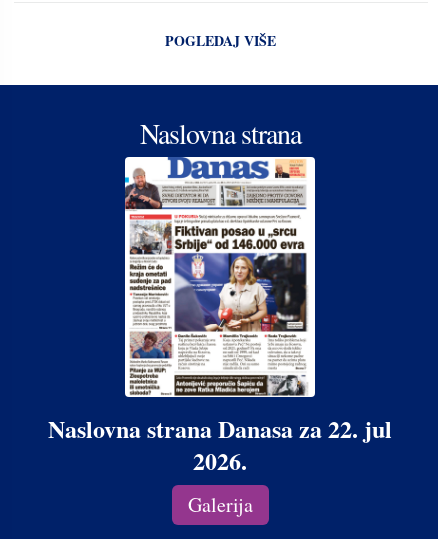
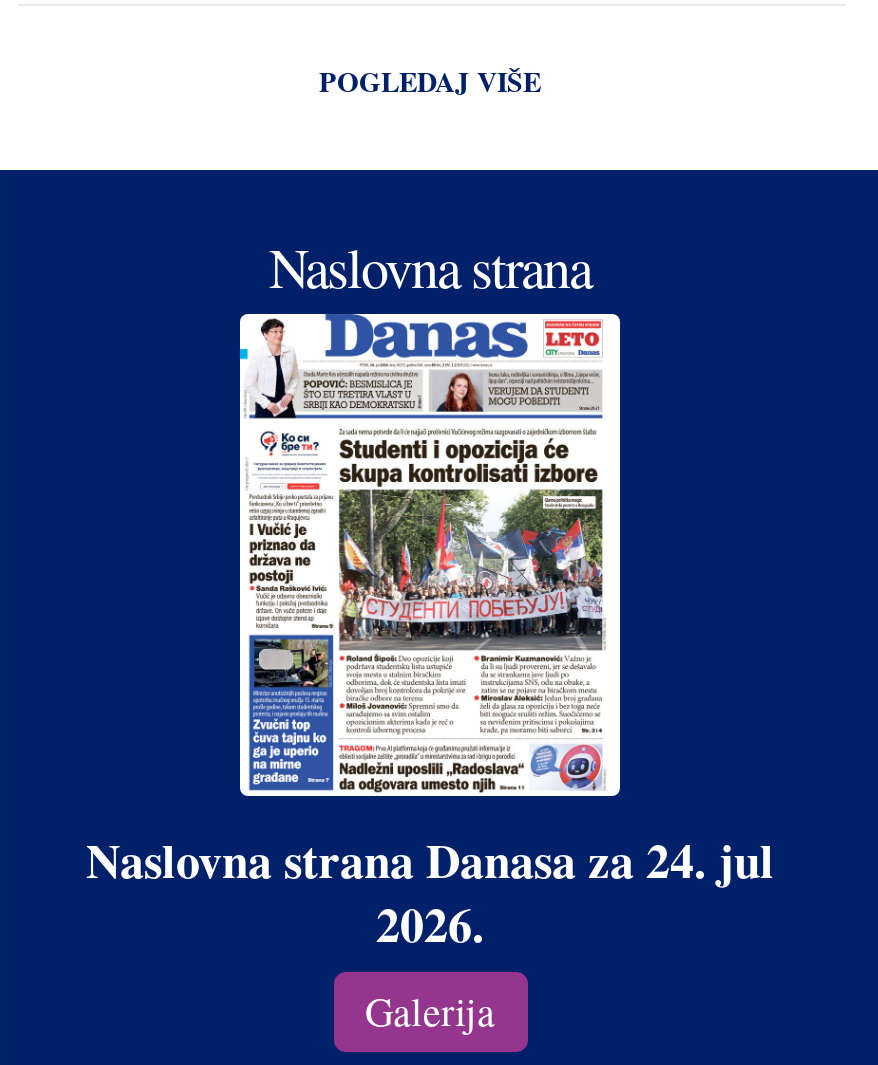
[48,157,392,446] [image] | Naslovna strana Danasa za 22. jul -> [86,313,774,893] [image] | Naslovna strana Danasa za 24. jul

